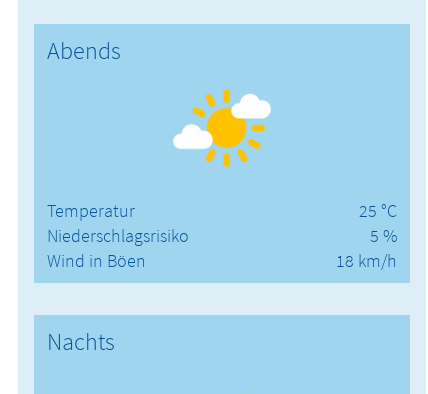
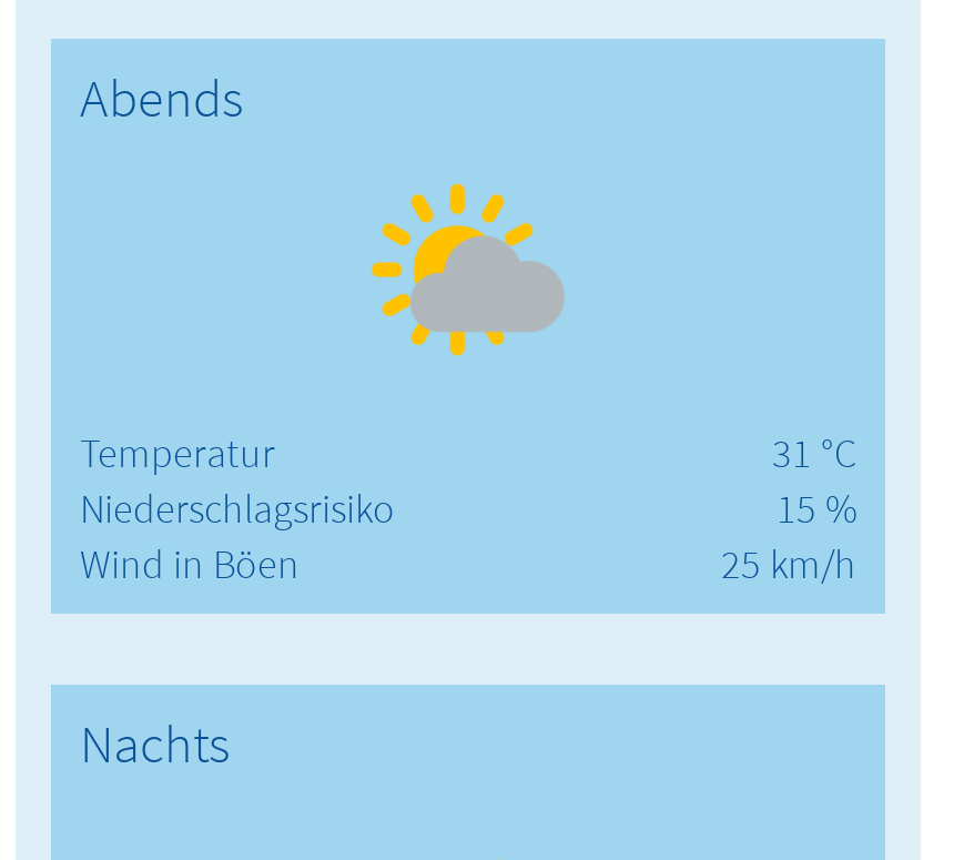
[172,88,272,168] [image] -> [359,181,577,358] [image]
[359,199,397,222] 25 °C -> [772,428,856,479] 31 °C
[370,224,397,247] 5 % -> [777,483,856,534] 15 %
[336,249,397,272] 18 km/h -> [721,539,856,590] 25 km/h

